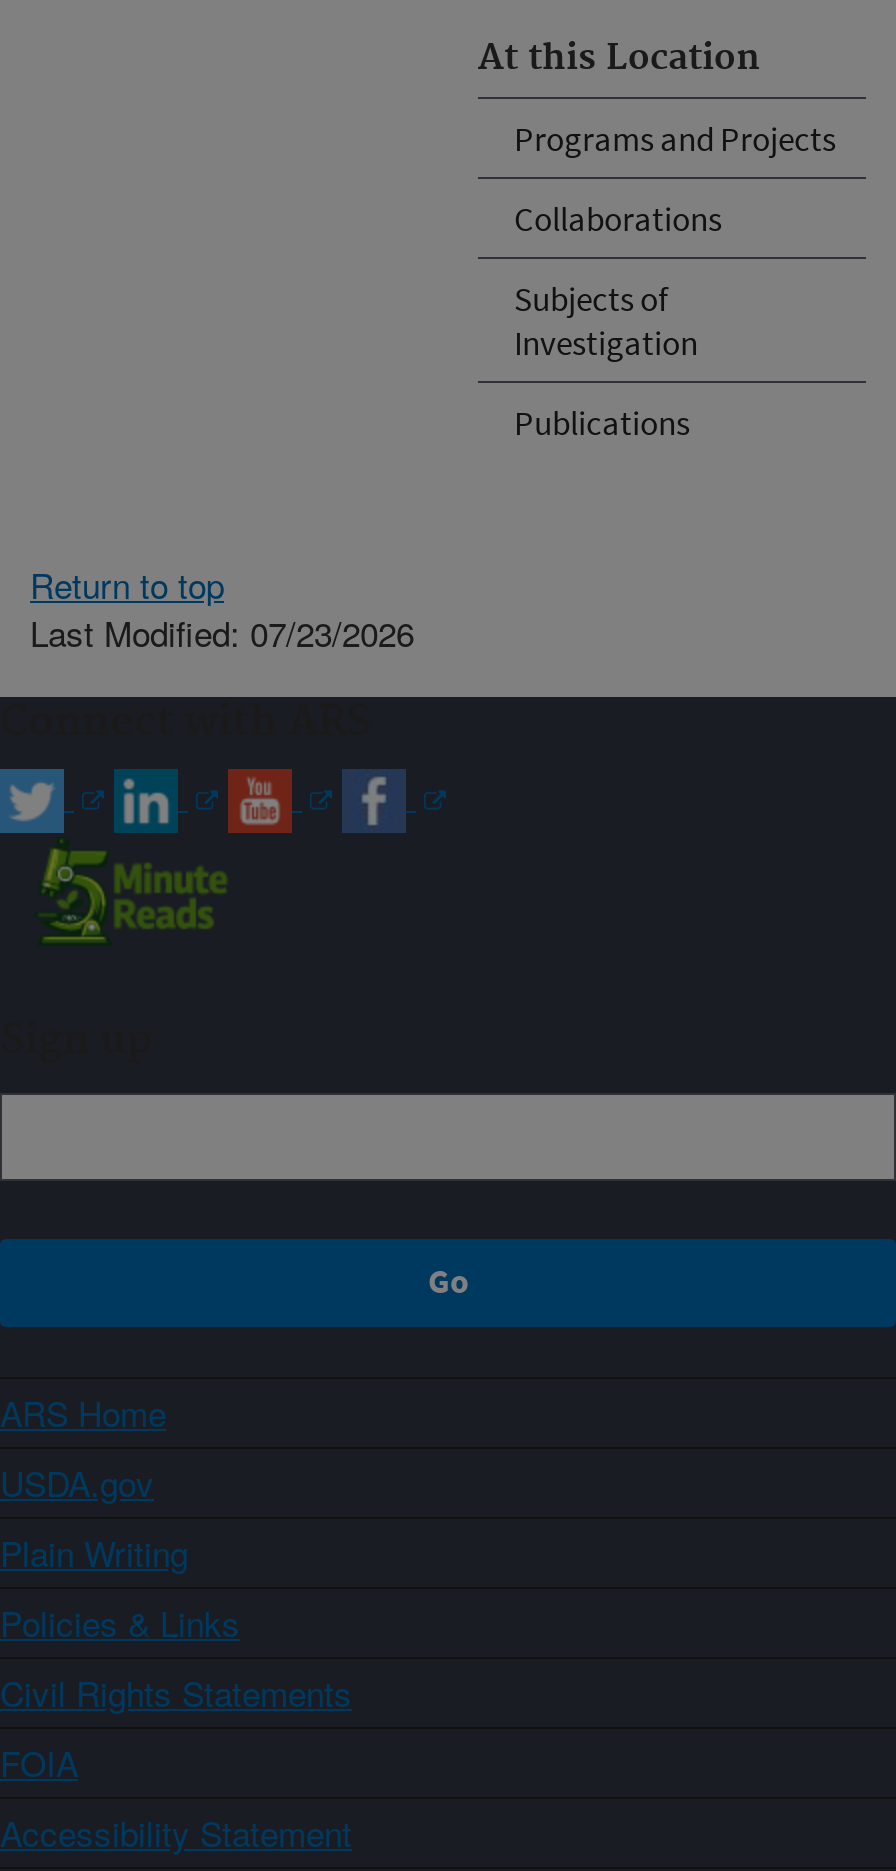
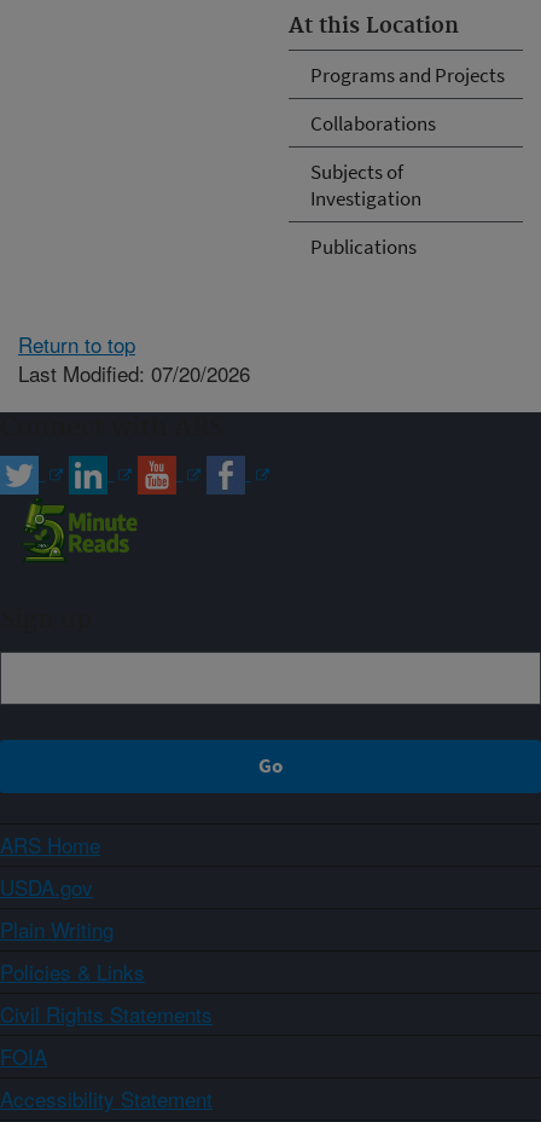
[30,607,414,657] Last Modified: 07/23/2026 -> [18,358,250,388] Last Modified: 07/20/2026

